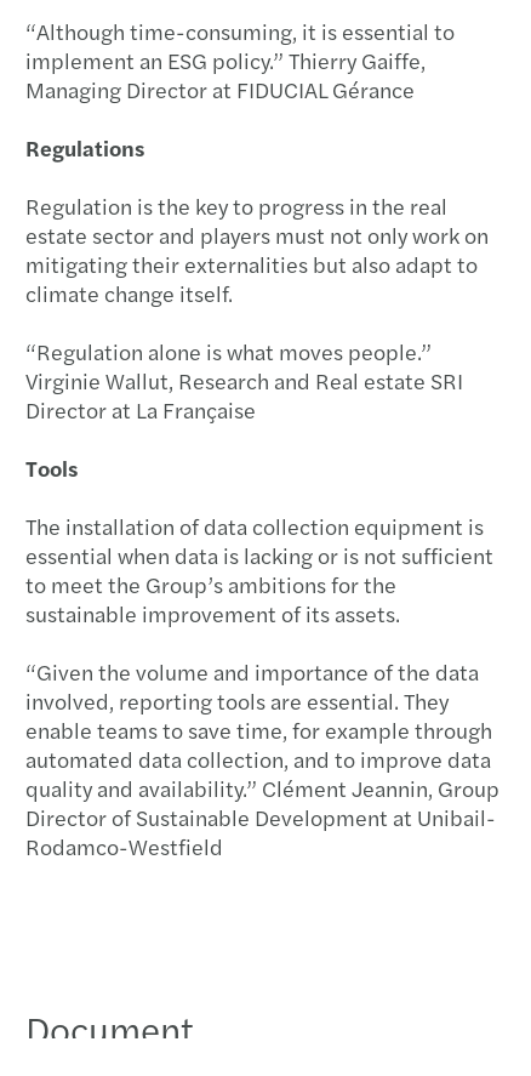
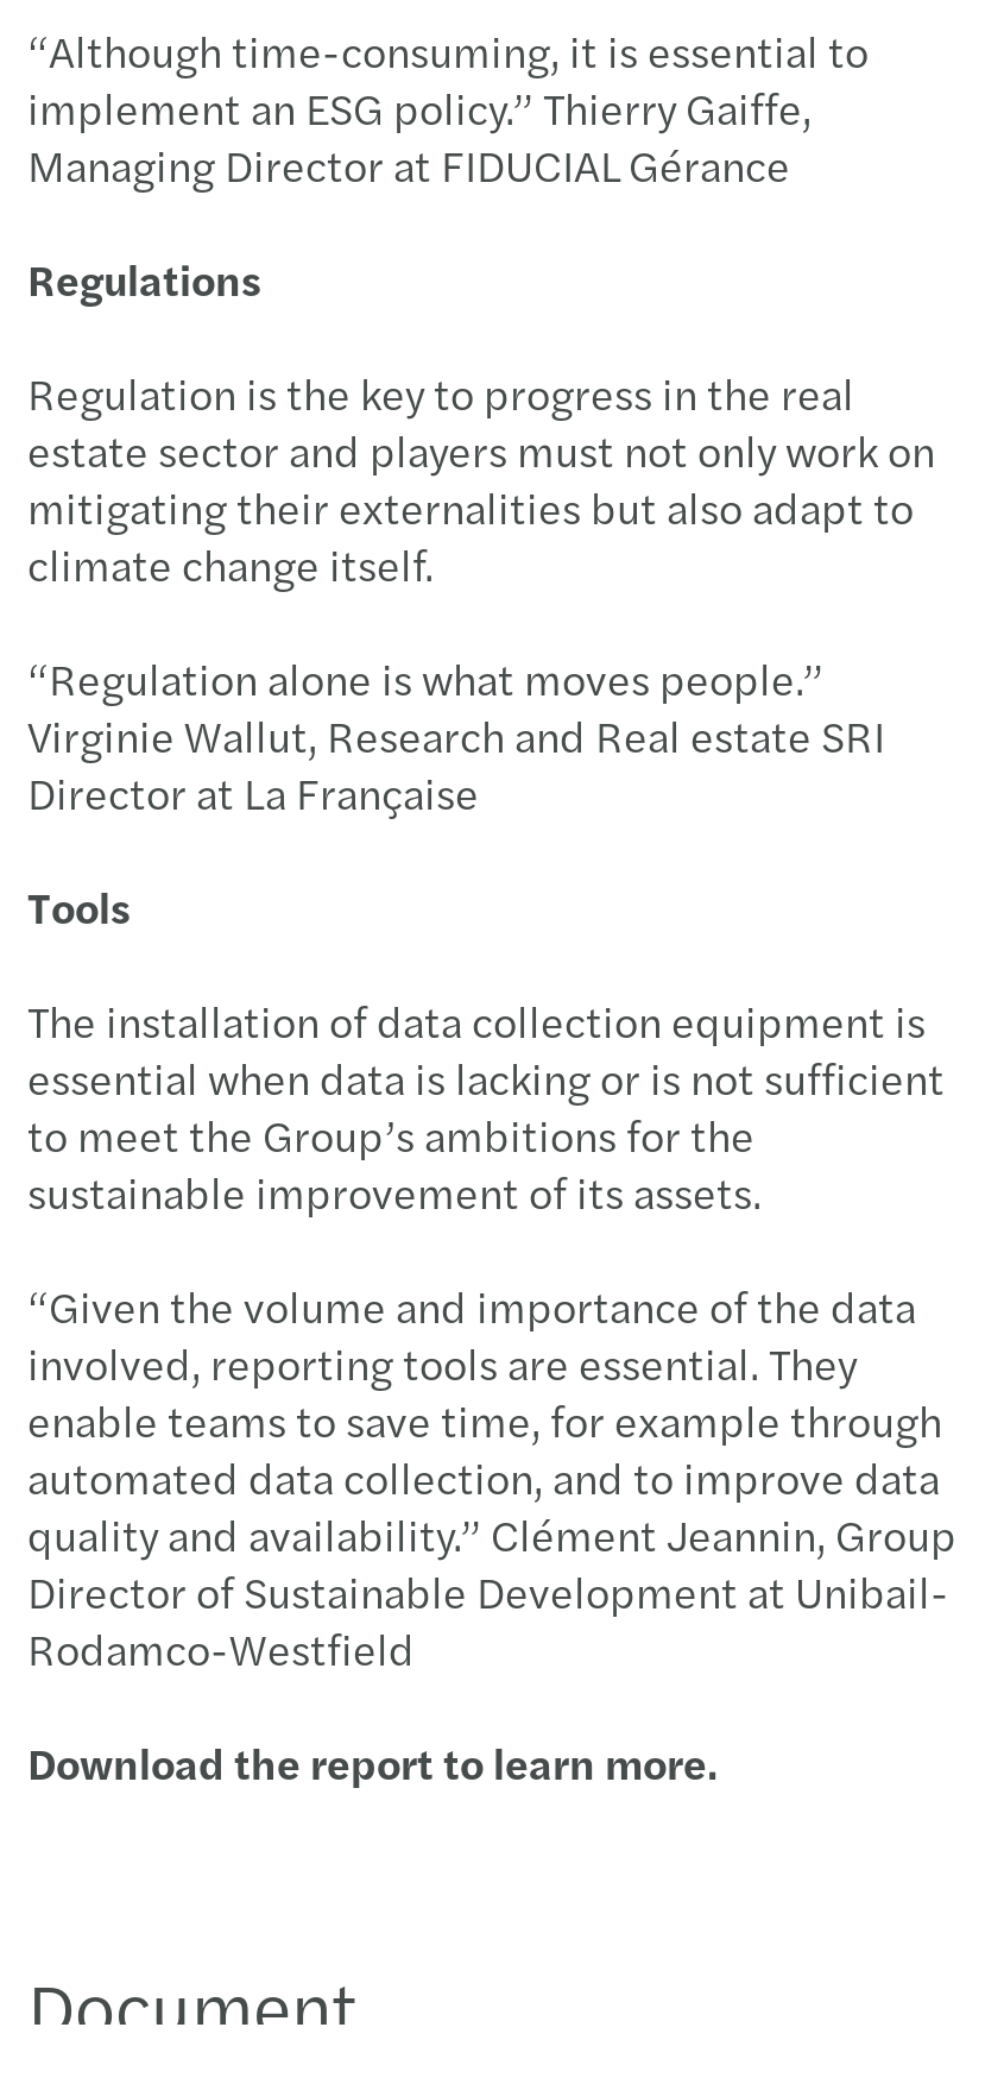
none -> [27,1731,719,1790] Download the report to learn more.

